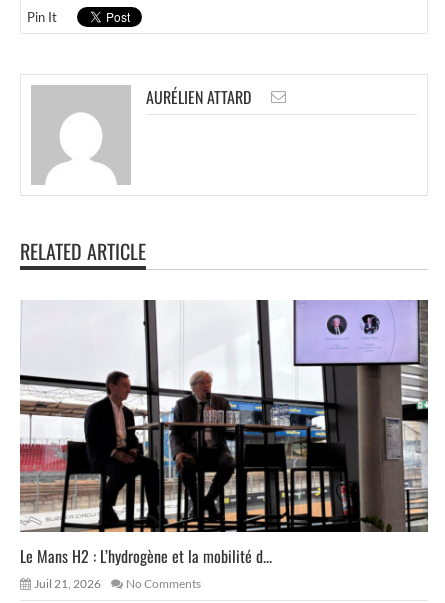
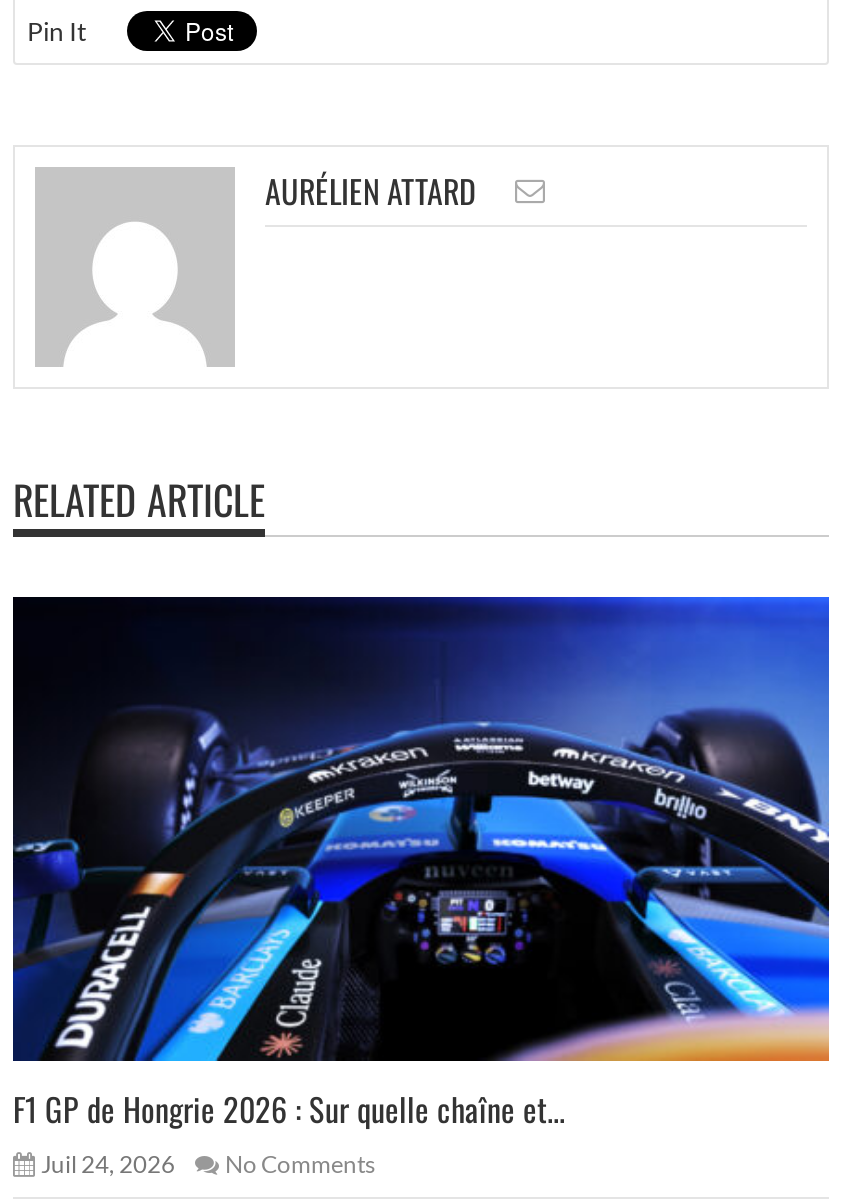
[19,299,429,591] [image] | Le Mans H2 : L’hydrogène et la mobilité d... | Juil 21, 2026 -> [11,595,831,1179] [image] | F1 GP de Hongrie 2026 : Sur quelle chaîne et... | Juil 24, 2026

